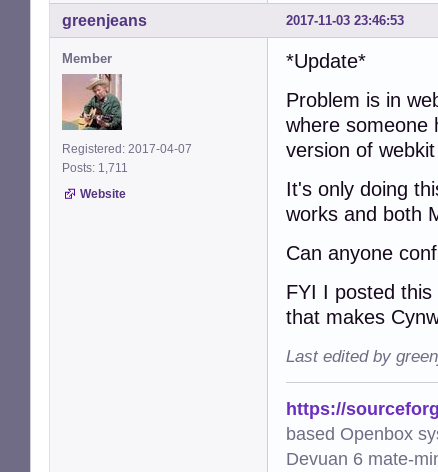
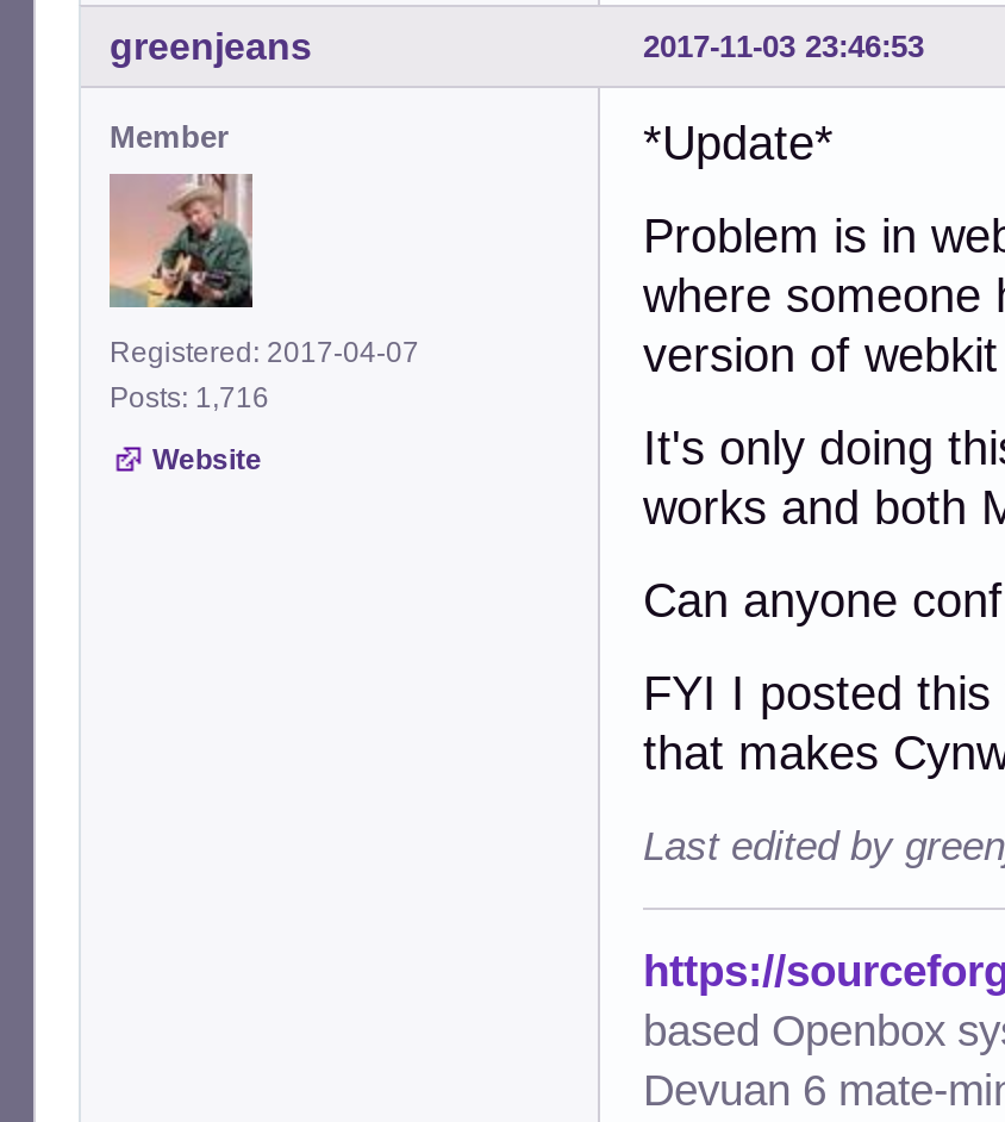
[62,161,134,175] Posts: 1,711 -> [110,382,283,415] Posts: 1,716

